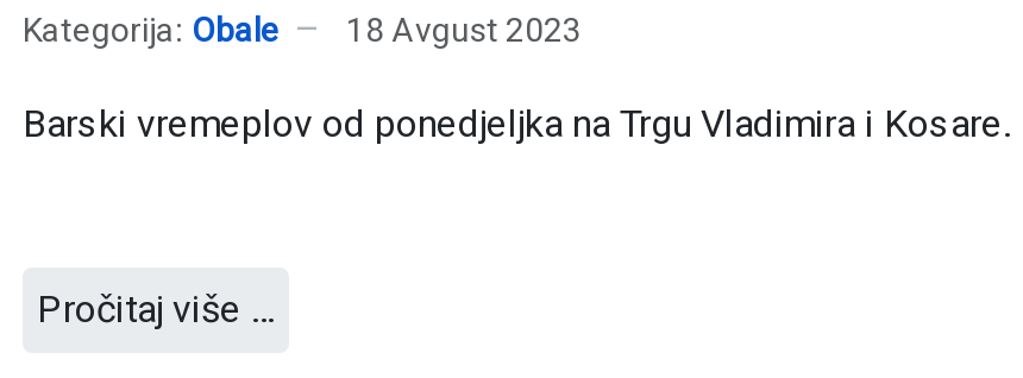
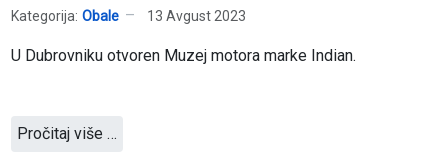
[23,10,582,48] Kategorija: Obale 18 Avgust 2023 -> [11,8,246,24] Kategorija: Obale 13 Avgust 2023
[23,102,1010,147] Barski vremeplov od ponedjeljka na Trgu Vladimira i Kosare. -> [11,46,356,65] U Dubrovniku otvoren Muzej motora marke Indian.

